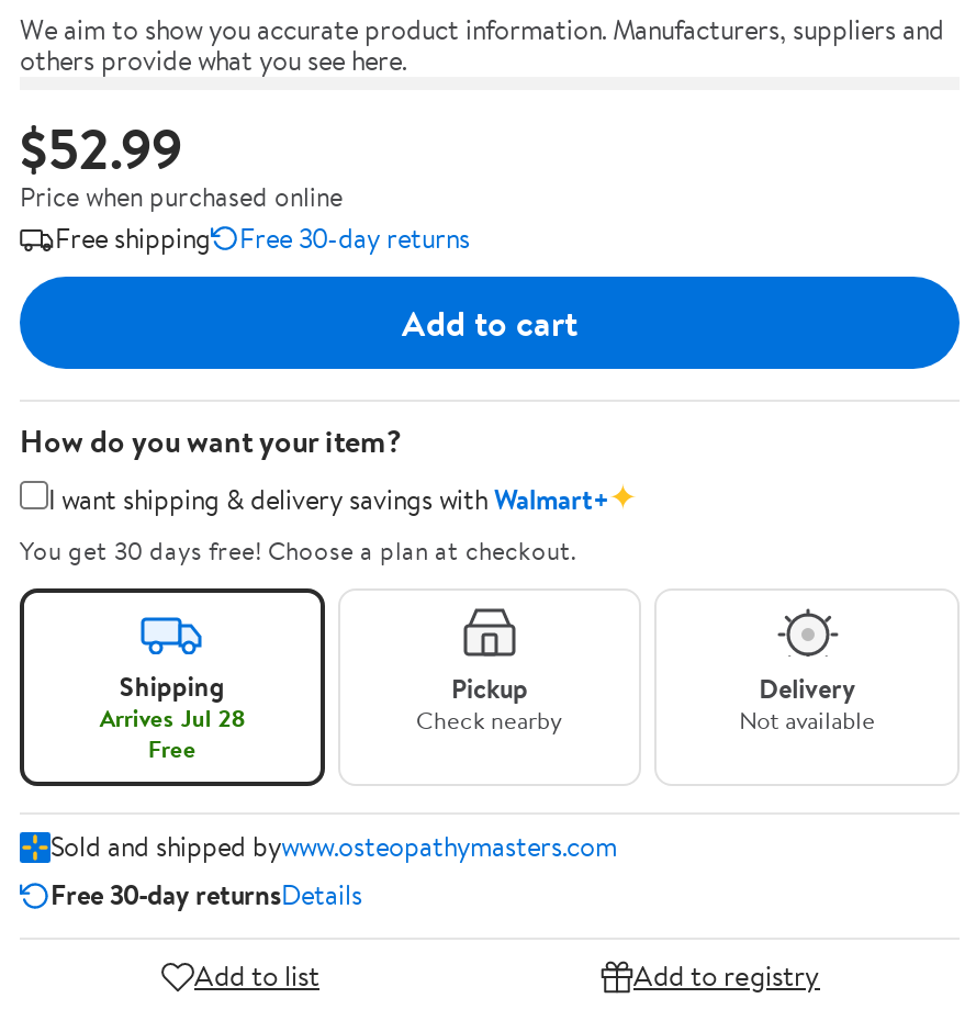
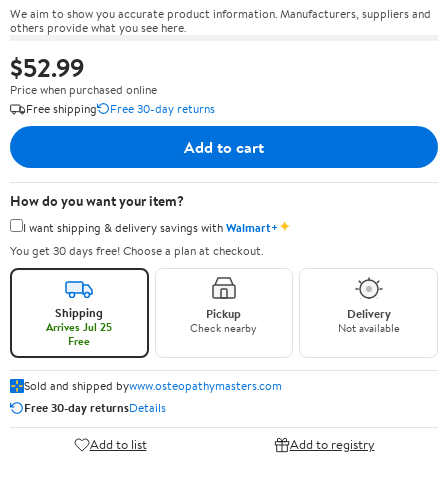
[99,700,244,736] Arrives Jul 28 -> [46,319,112,335] Arrives Jul 25

